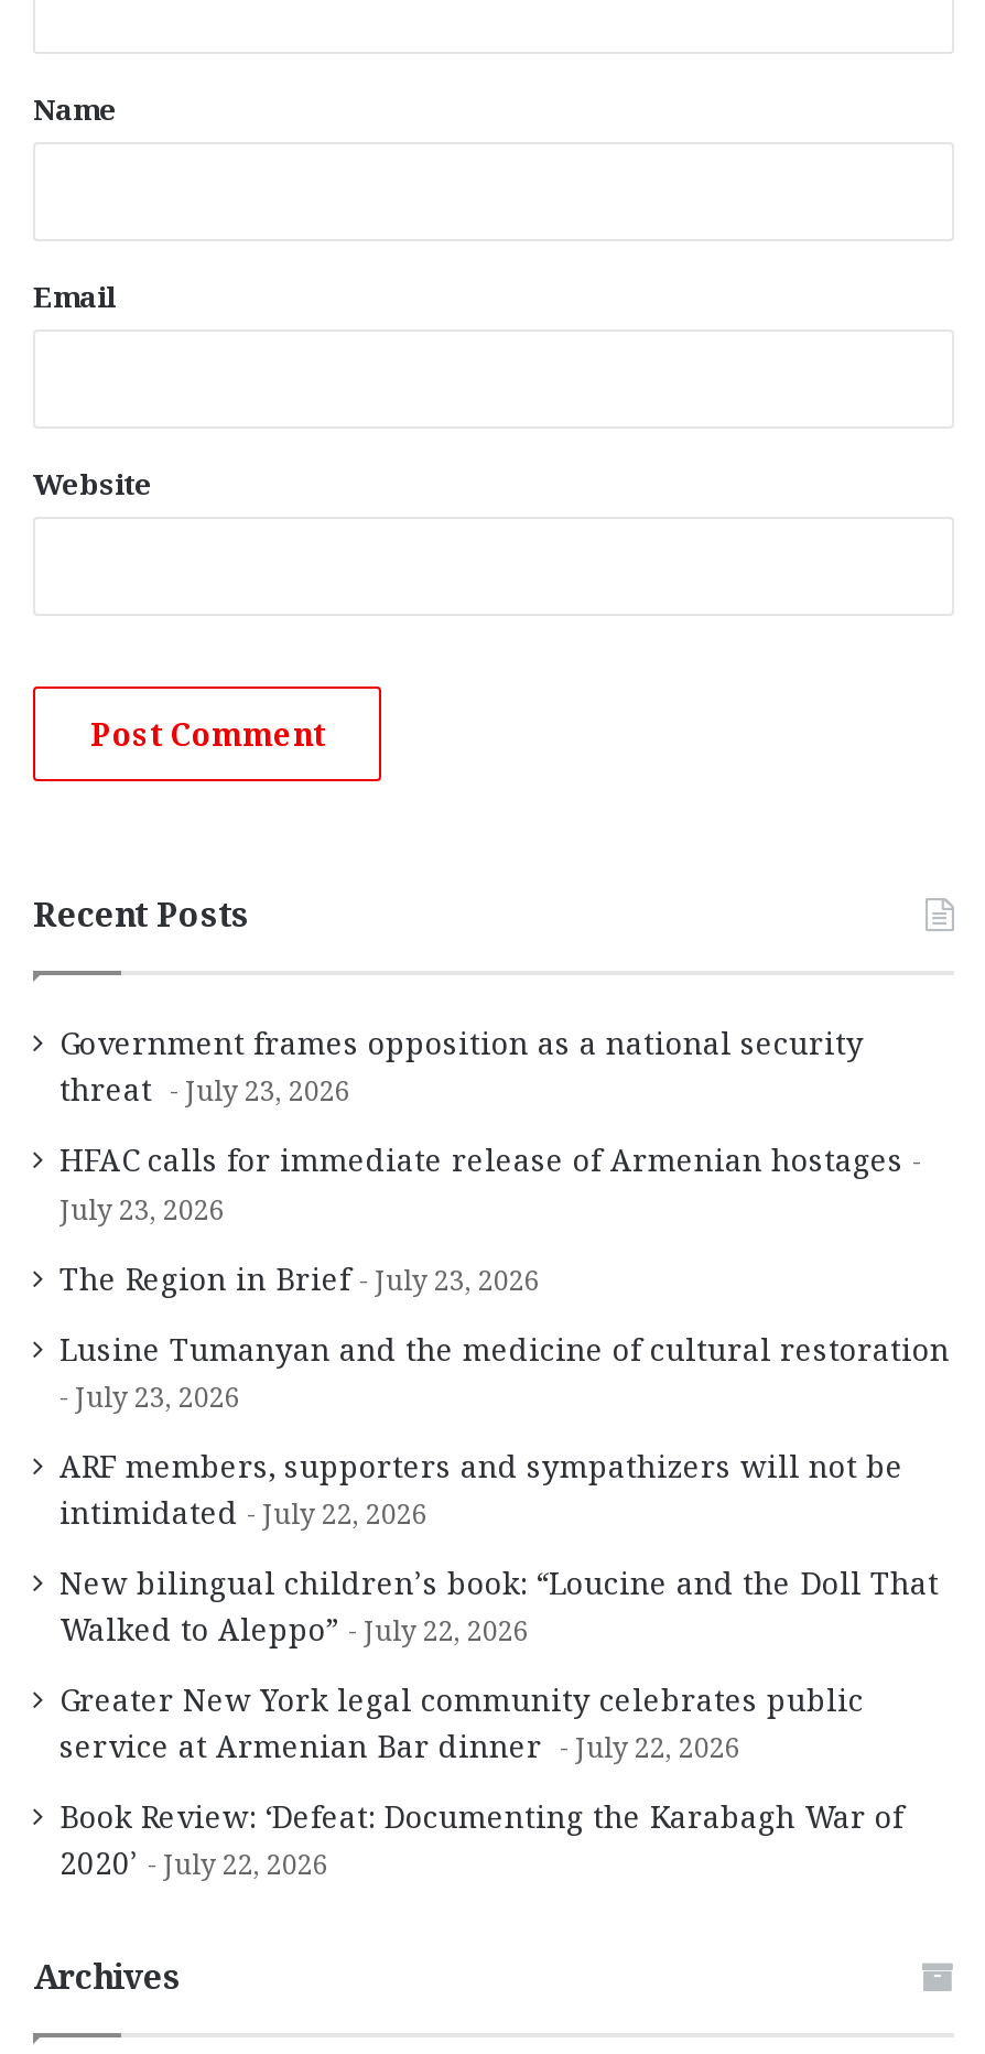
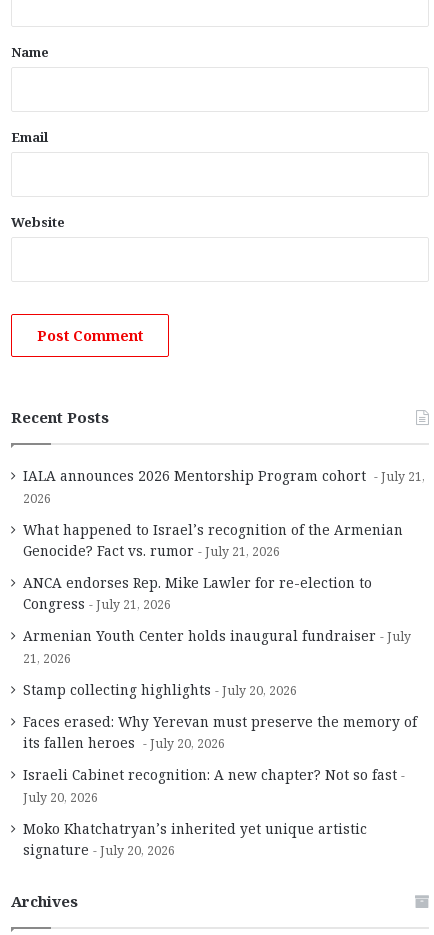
[59,1021,864,1110] Government frames opposition as a national security | threat | July 23, 2026 -> [23,466,425,507] IALA announces 2026 Mentorship Program cohort | July 21, | 2026
[59,1138,903,1229] HFAC calls for immediate release of Armenian hostages | July 23, 2026 -> [23,520,403,560] What happened to Israel’s recognition of the Armenian | Genocide? Fact vs. rumor | July 21, 2026
[59,1257,540,1299] The Region in Brief | July 23, 2026 -> [23,573,372,613] ANCA endorses Rep. Mike Lawler for re-election to | Congress | July 21, 2026
[59,1328,950,1416] Lusine Tumanyan and the medicine of cultural restoration | July 23, 2026 -> [23,626,411,667] Armenian Youth Center holds inaugural fundraiser | July | 21, 2026
[59,1445,903,1533] ARF members, supporters and sympathizers will not be | intimidated | July 22, 2026 -> [23,680,297,699] Stamp collecting highlights | July 20, 2026
[59,1561,939,1650] New bilingual children’s book: “Loucine and the Doll That | Walked to Aleppo” | July 22, 2026 -> [23,712,417,752] Faces erased: Why Yerevan must preserve the memory of | its fallen heroes | July 20, 2026
[59,1678,864,1766] Greater New York legal community celebrates public | service at Armenian Bar dinner | July 22, 2026 -> [23,765,397,806] Israeli Cabinet recognition: A new chapter? Not so fast | July 20, 2026
[59,1795,903,1883] Book Review: ‘Defeat: Documenting the Karabagh War of | 2020’ | July 22, 2026 -> [23,819,367,859] Moko Khatchatryan’s inherited yet unique artistic | signature | July 20, 2026

